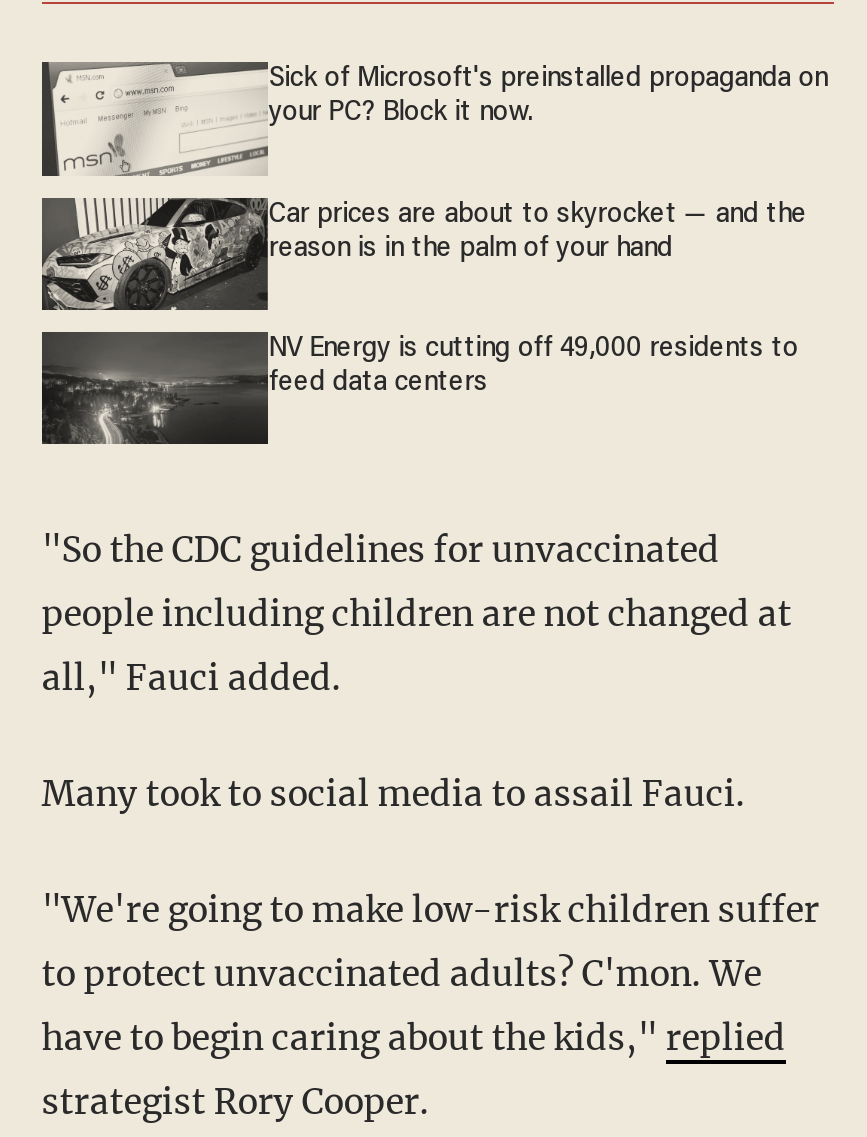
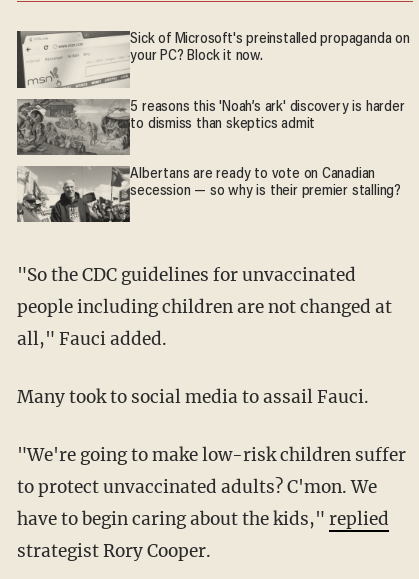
[42,198,807,310] [image] | Car prices are about to skyrocket — and the | reason is in the palm of your hand -> [16,99,405,156] [image] | 5 reasons this 'Noah’s ark' discovery is harder | to dismiss than skeptics admit
[40,330,798,446] [image] | NV Energy is cutting off 49,000 residents to | feed data centers -> [16,166,401,223] [image] | Albertans are ready to vote on Canadian | secession — so why is their premier stalling?

